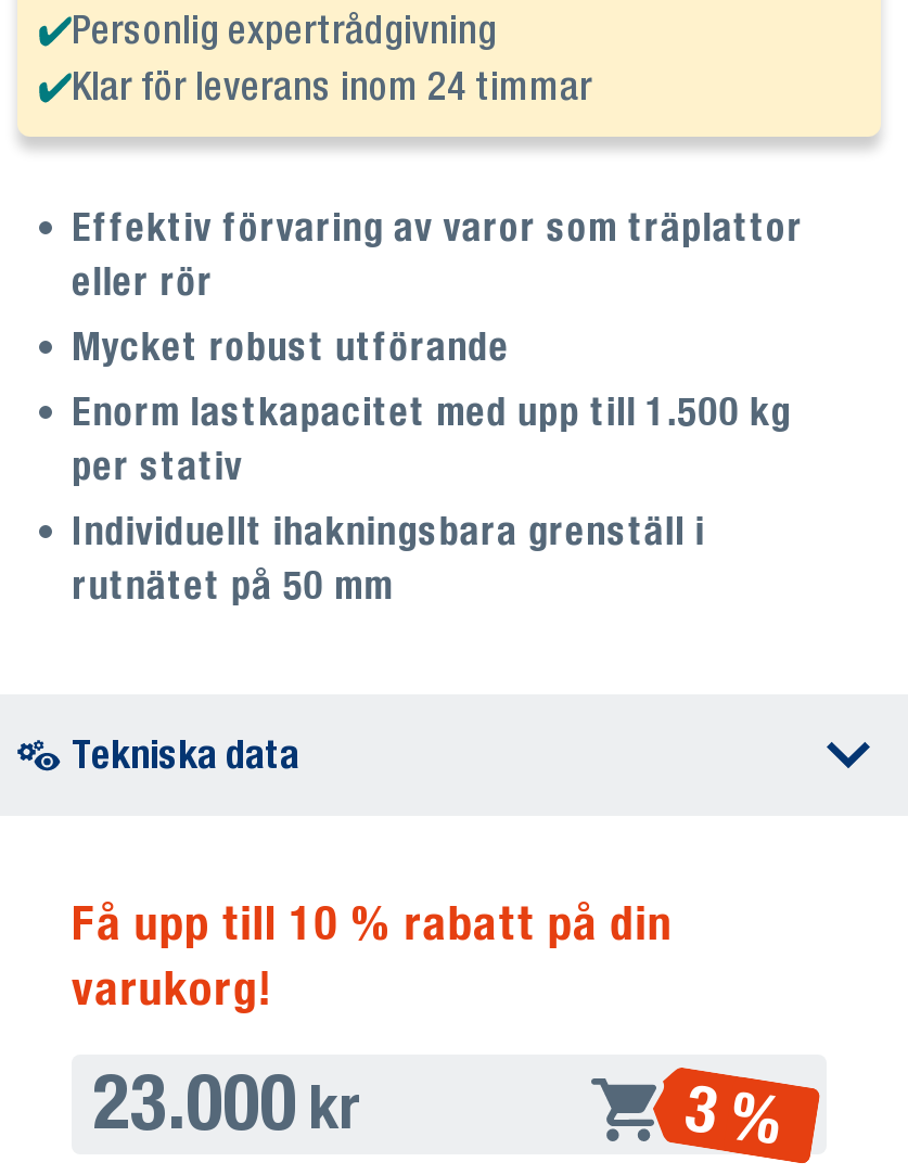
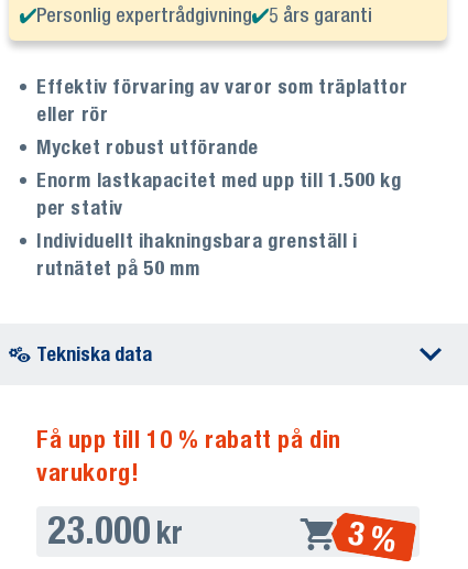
[72,63,592,108] Klar för leverans inom 24 timmar -> [269,3,372,26] 5 års garanti

